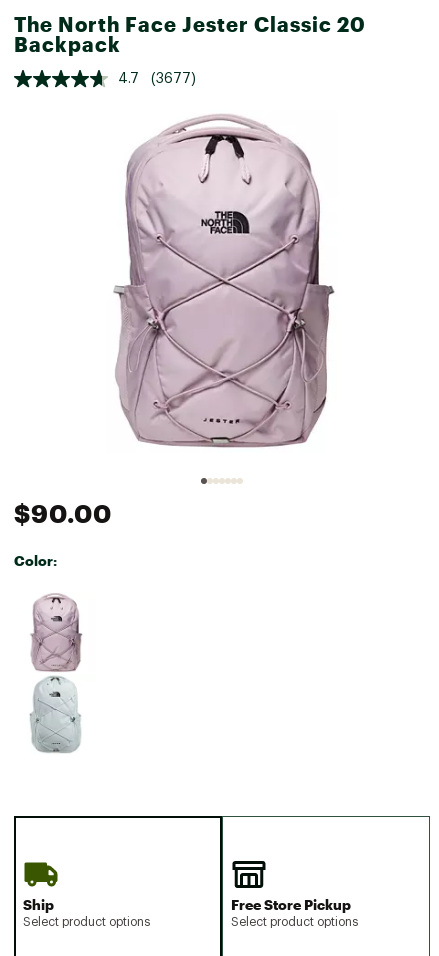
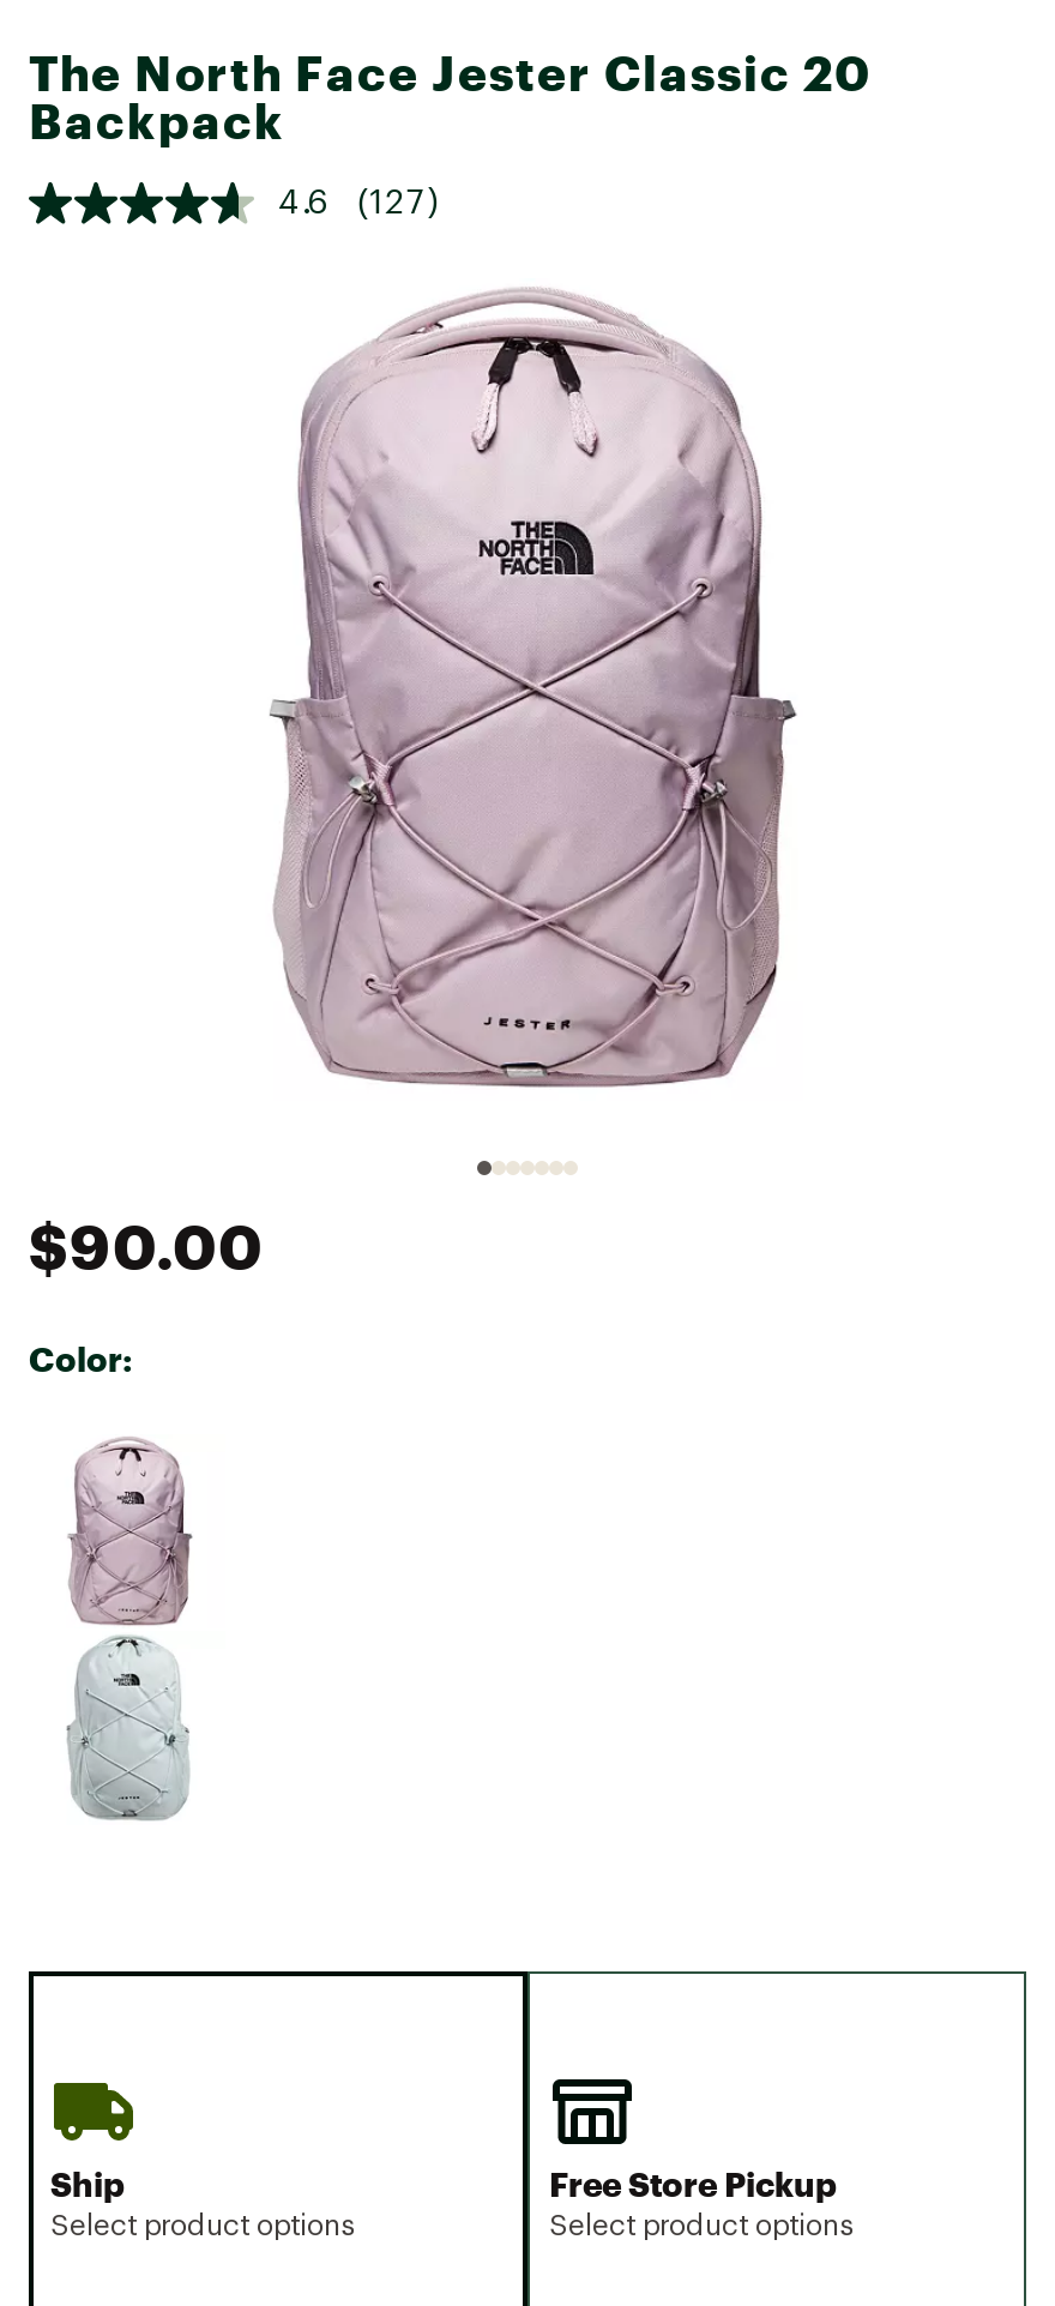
[118,72,139,86] 4.7 -> [278,187,328,220] 4.6
[151,72,196,86] (3677) -> [358,187,440,220] (127)

